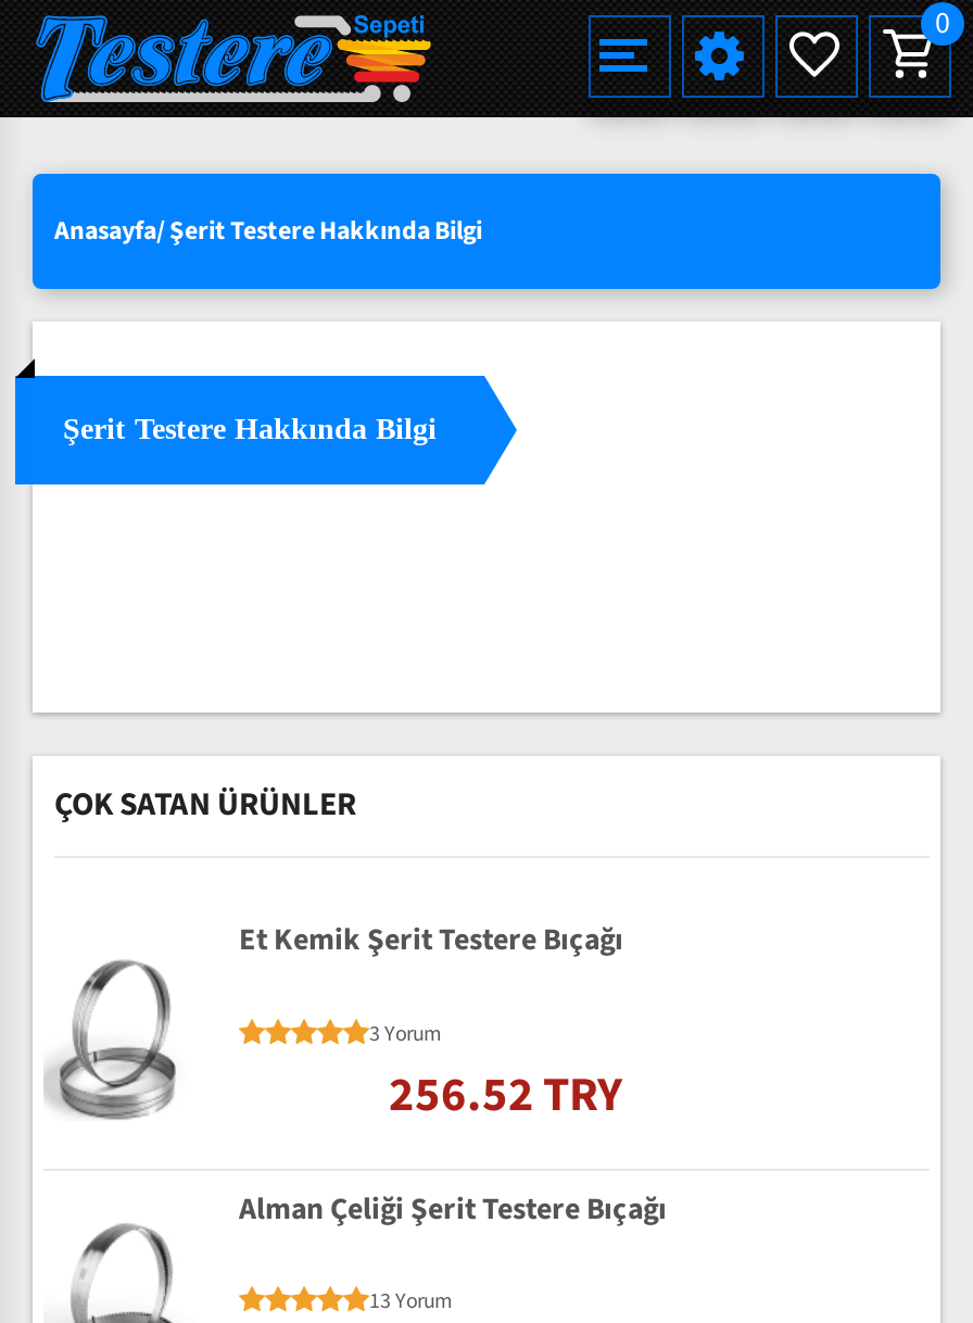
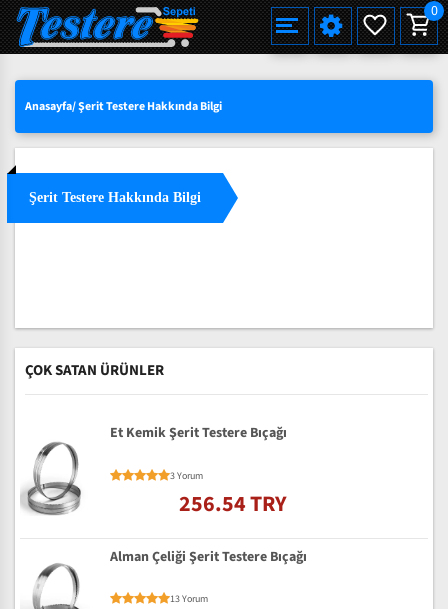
[389,1059,623,1129] 256.52 TRY -> [179,488,287,520] 256.54 TRY

